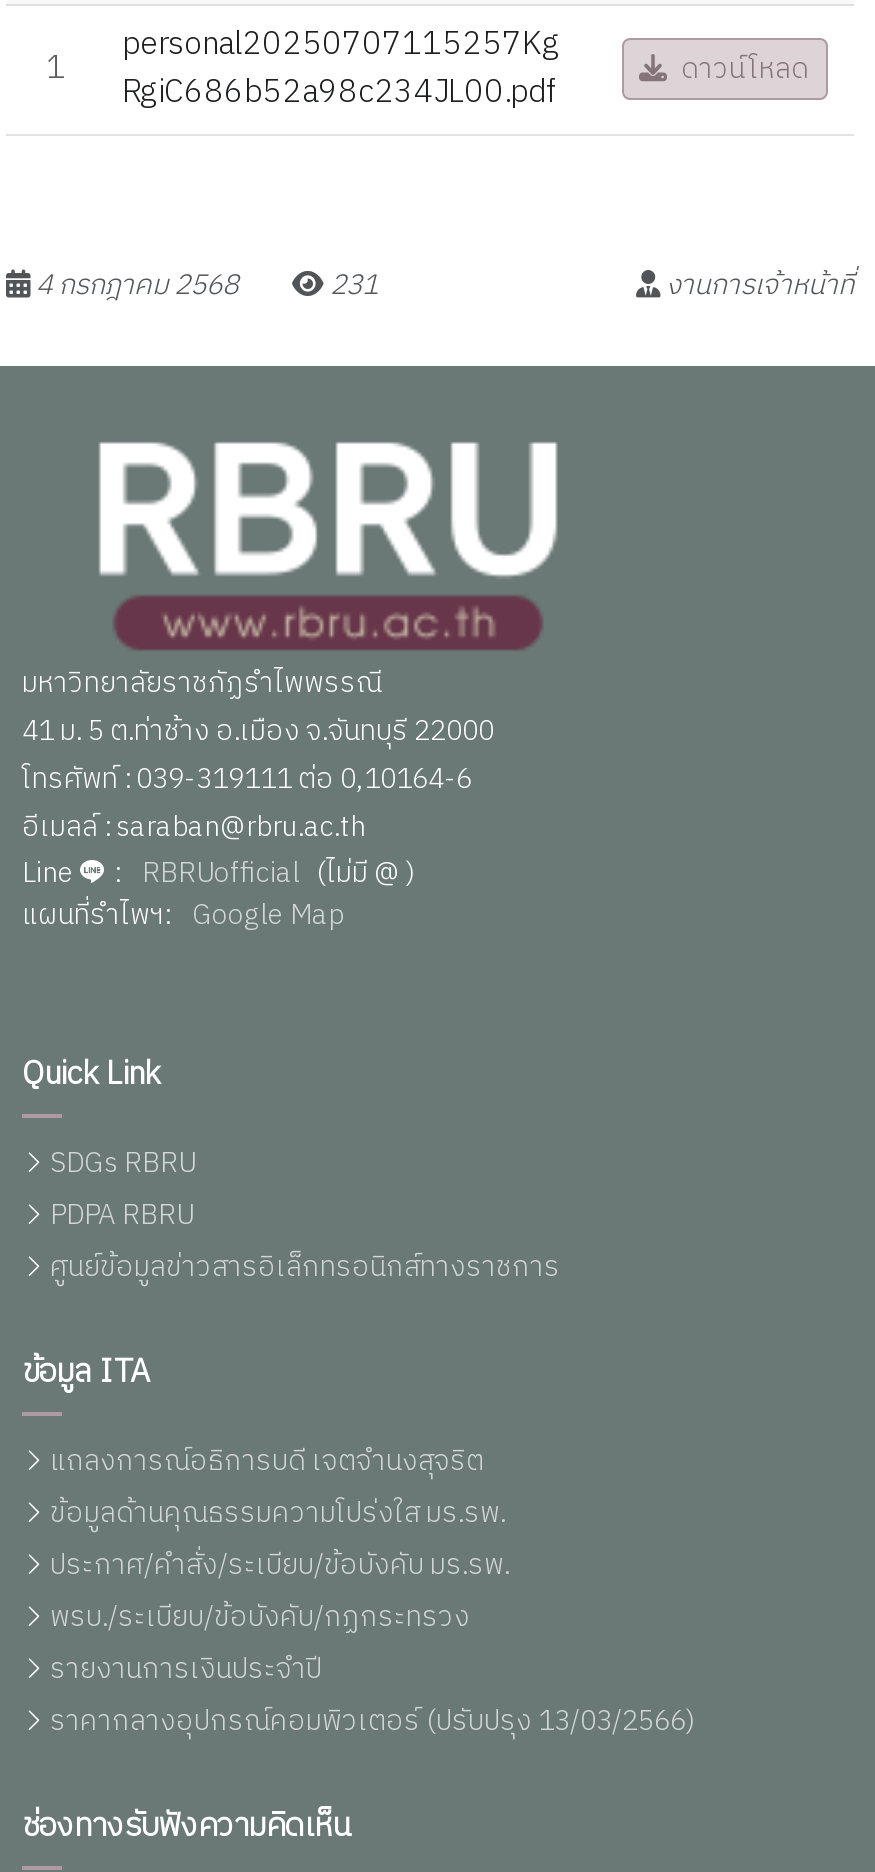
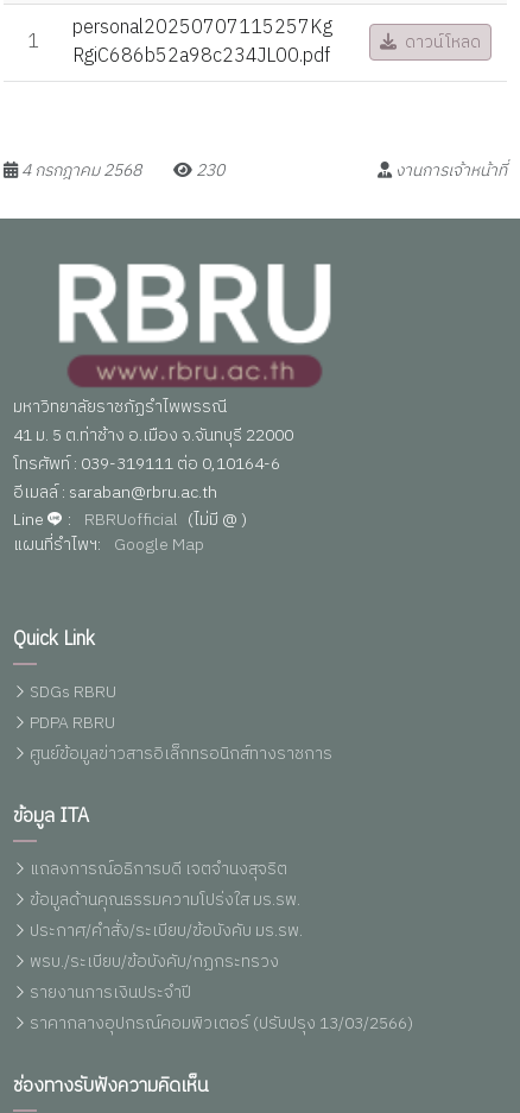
[30,262,378,308] 4 กรกฎาคม 2568 231 -> [18,157,224,184] 4 กรกฎาคม 2568 230

